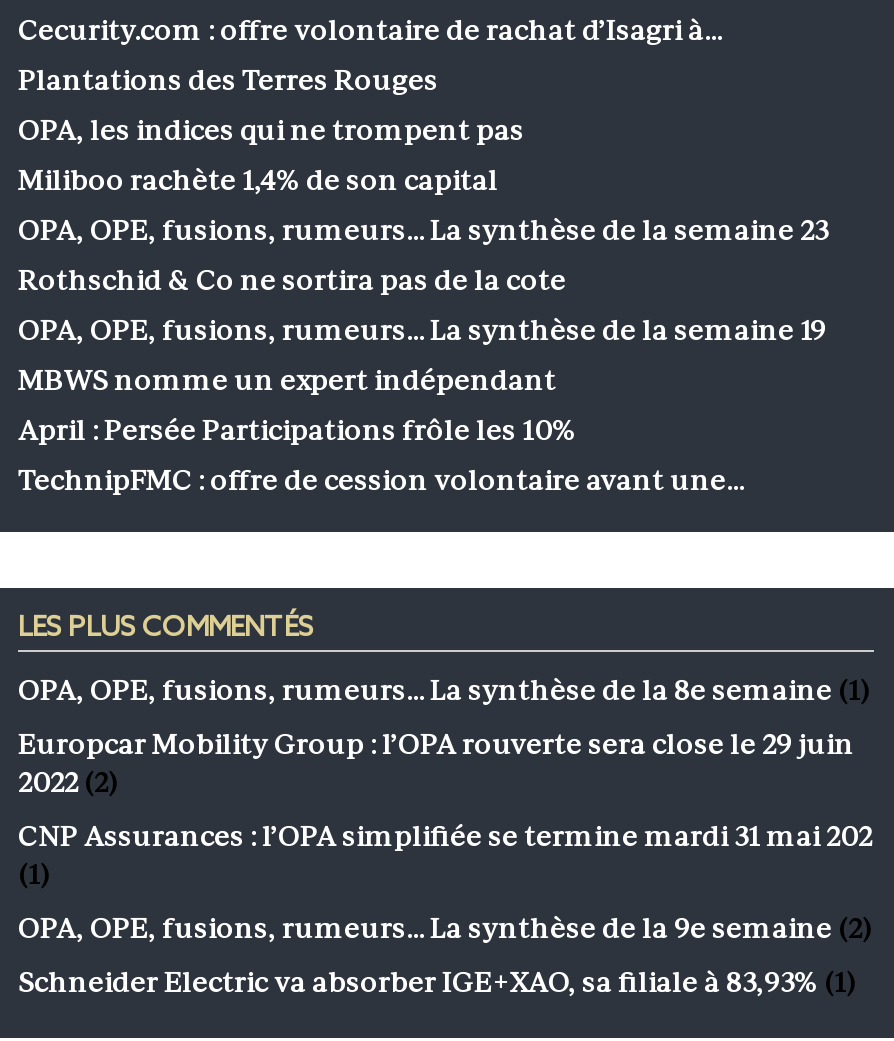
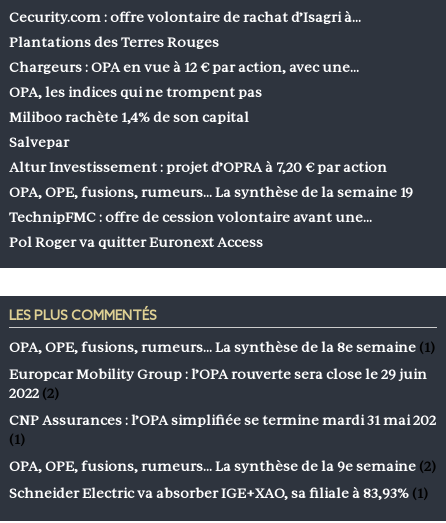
none -> [9,59,359,75] Chargeurs : OPA en vue à 12 € par action, avec une…
moved [18,113,524,195] -> [9,84,262,125]: OPA, les indices qui ne trompent pas | Miliboo rachète 1,4% de son capital
[18,213,828,245] OPA, OPE, fusions, rumeurs… La synthèse de la semaine 23 -> [9,134,69,150] Salvepar
[18,263,566,295] Rothschid & Co ne sortira pas de la cote -> [9,159,387,175] Altur Investissement : projet d’OPRA à 7,20 € par action
moved [18,313,826,345] -> [9,184,413,200]: OPA, OPE, fusions, rumeurs… La synthèse de la semaine 19
[18,363,576,445] MBWS nomme un expert indépendant | April : Persée Participations frôle les 10% -> none
moved [18,463,744,495] -> [9,209,372,225]: TechnipFMC : offre de cession volontaire avant une…
none -> [9,234,263,250] Pol Roger va quitter Euronext Access

